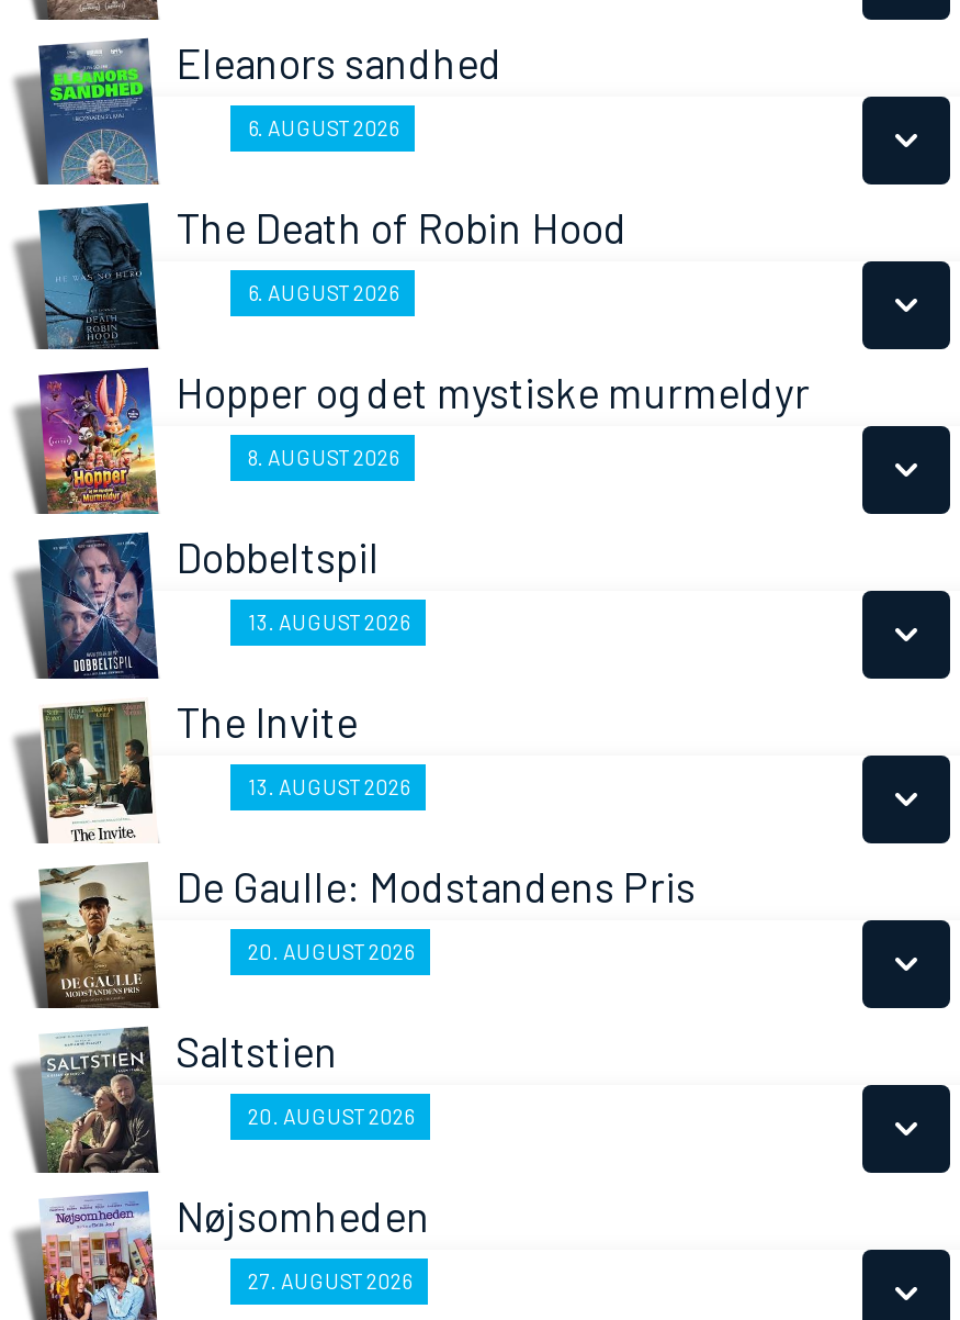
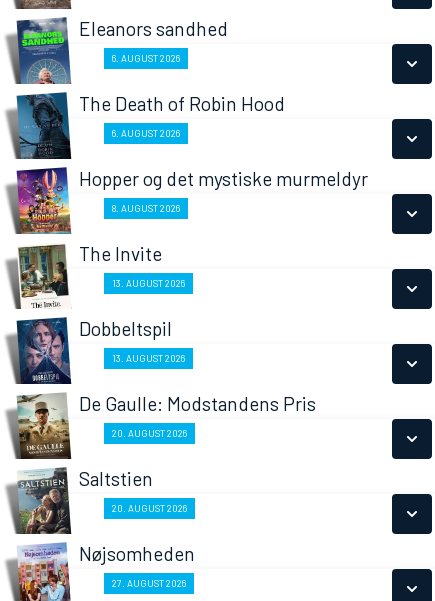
moved [37,529,380,681] -> [16,316,172,385]: [image] | Dobbeltspil
moved [39,696,358,843] -> [17,242,162,309]: [image] | The Invite

